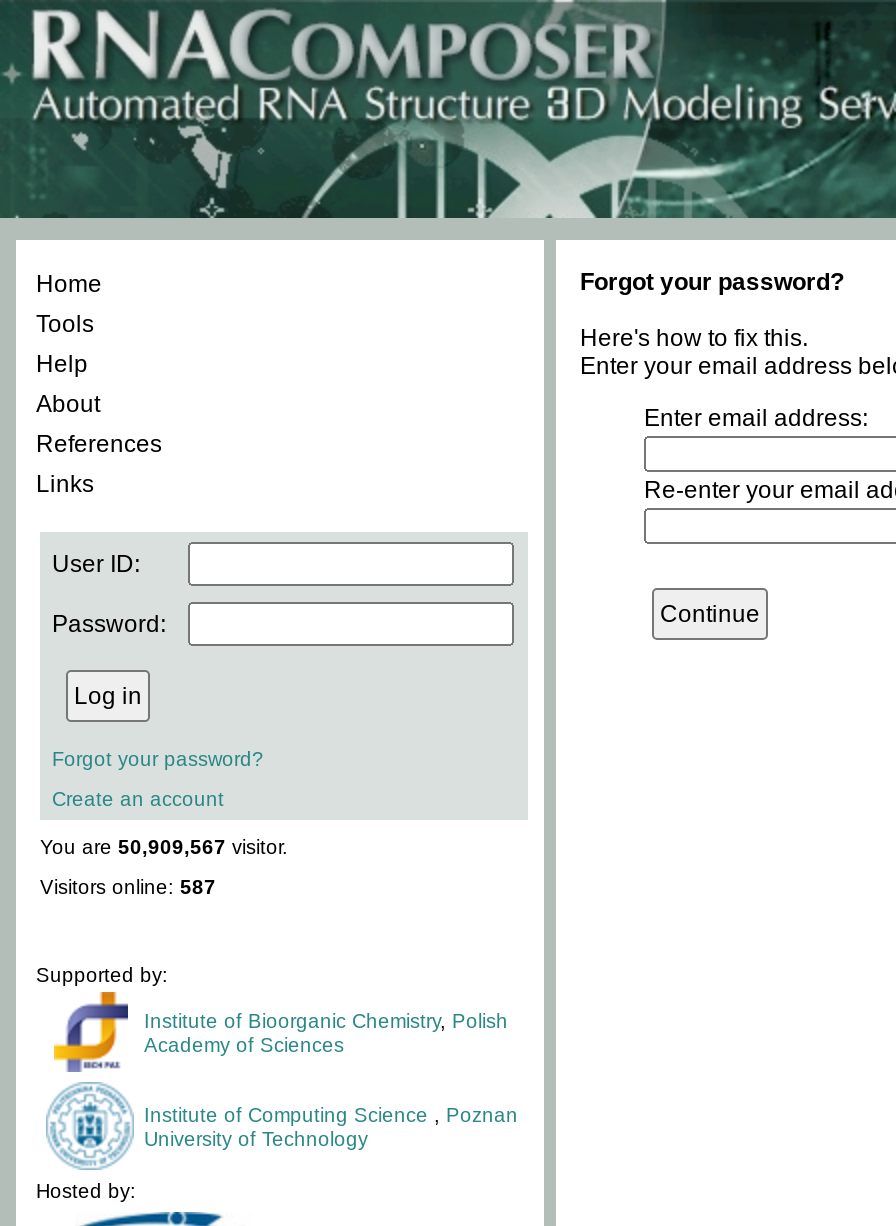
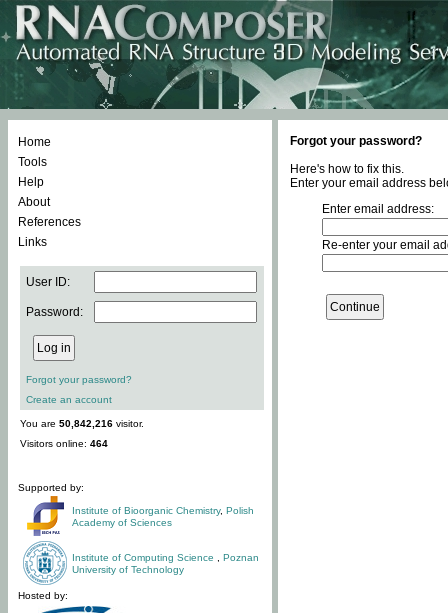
[40,836,288,858] You are 50,909,567 visitor. -> [20,418,144,429] You are 50,842,216 visitor.
[40,876,216,898] Visitors online: 587 -> [20,438,108,449] Visitors online: 464

